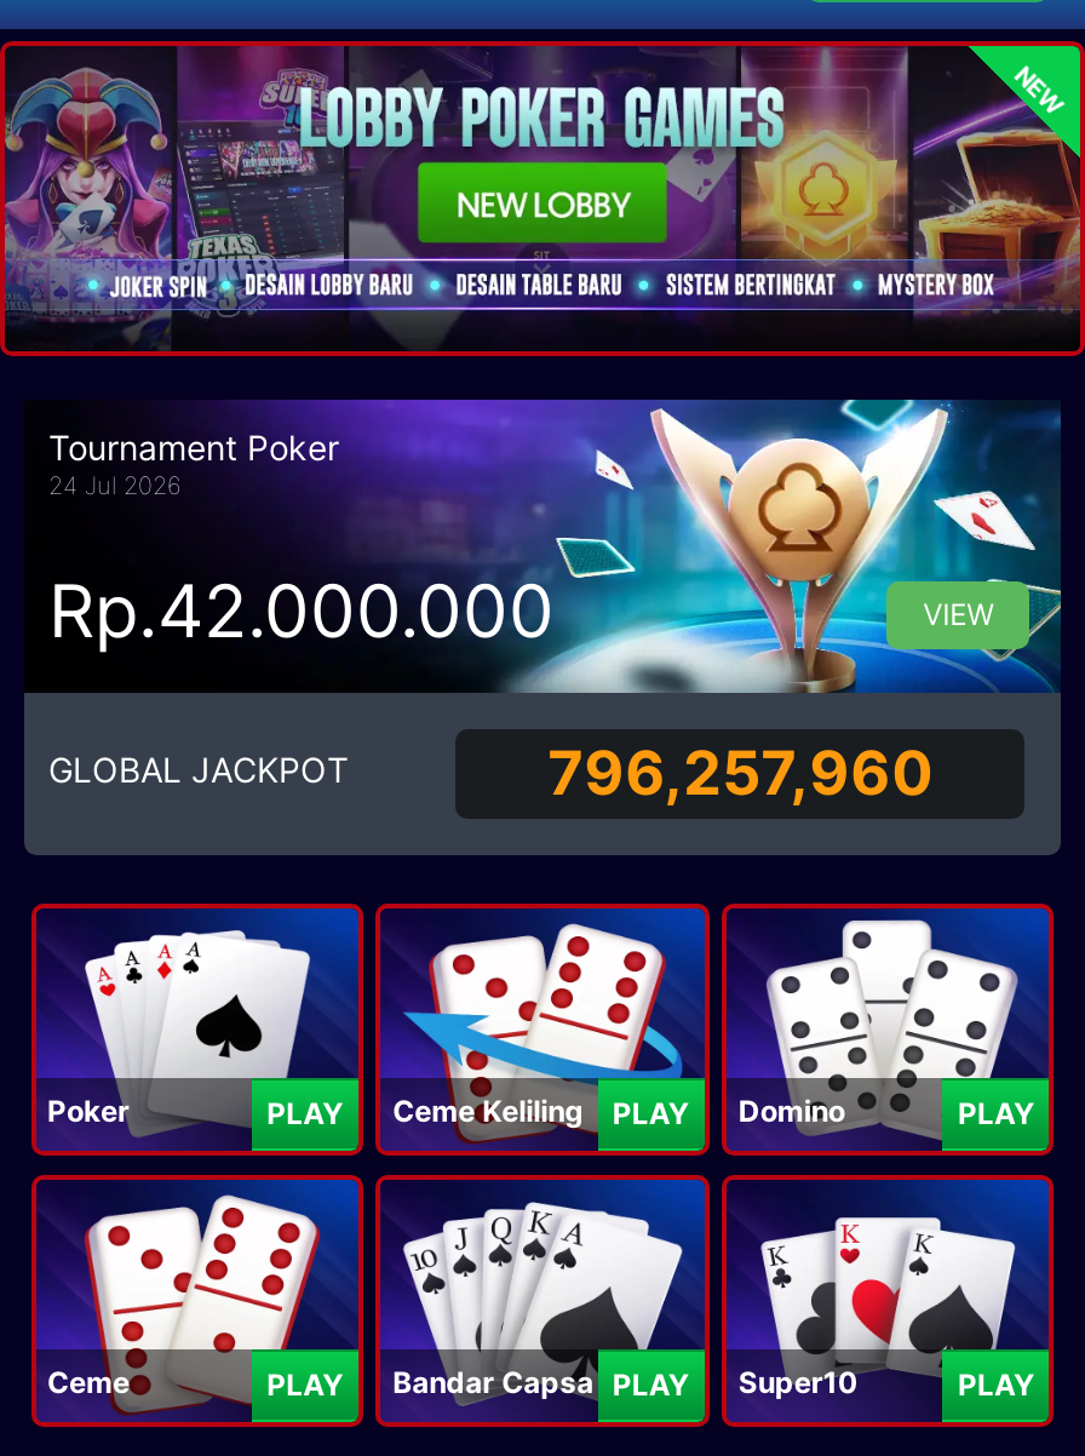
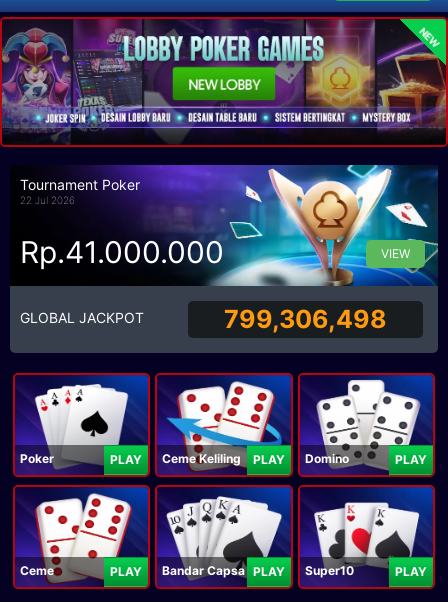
[48,470,182,499] 24 Jul 2026 -> [20,194,75,206] 22 Jul 2026
[48,568,555,655] Rp.42.000.000 -> [20,234,224,270] Rp.41.000.000
[548,736,933,809] 796,257,960 -> [224,304,387,334] 799,306,498

